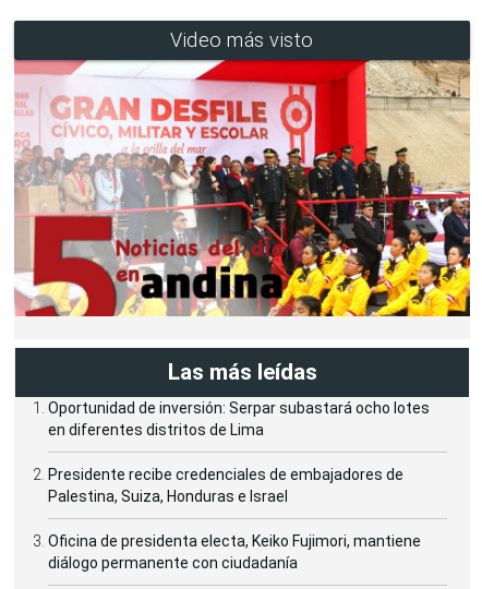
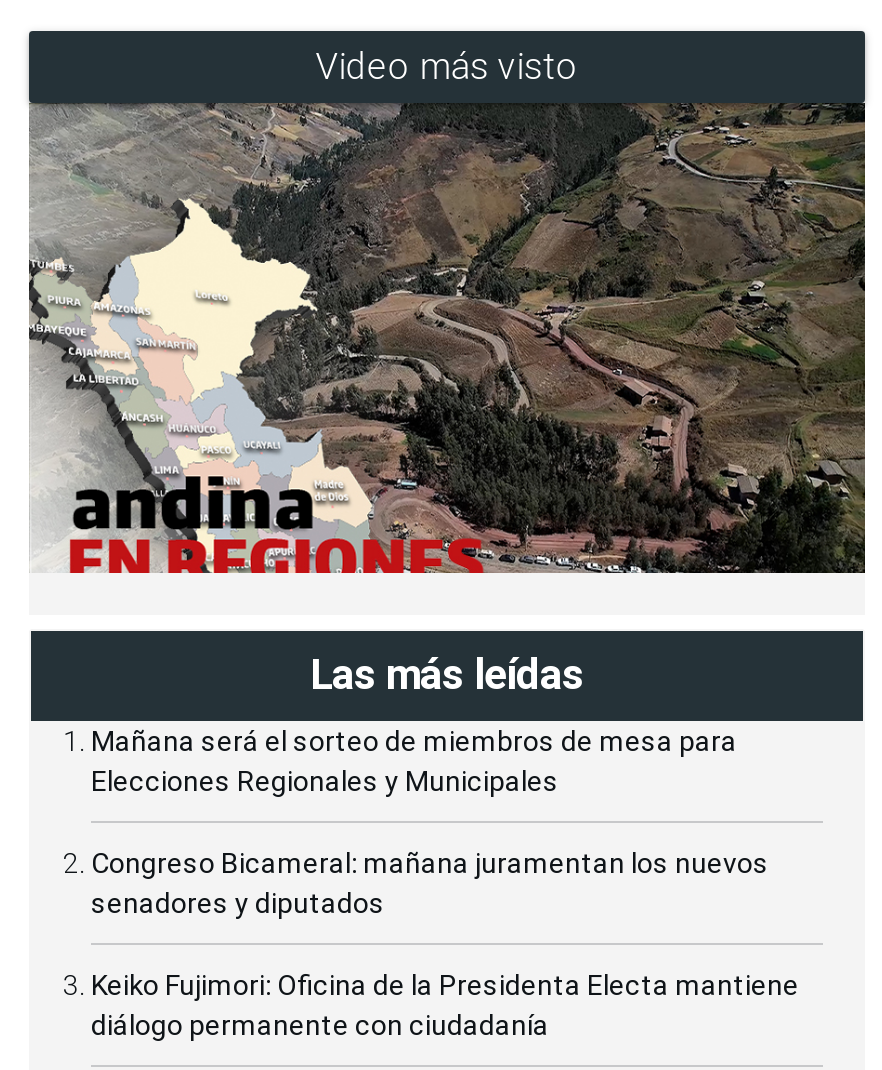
[14,59,471,317] [image] -> [27,103,867,575] [image]
[48,400,430,439] Oportunidad de inversión: Serpar subastará ocho lotes | en diferentes distritos de Lima -> [91,726,737,798] Mañana será el sorteo de miembros de mesa para | Elecciones Regionales y Municipales
[48,466,403,505] Presidente recibe credenciales de embajadores de | Palestina, Suiza, Honduras e Israel -> [91,848,769,920] Congreso Bicameral: mañana juramentan los nuevos | senadores y diputados
[48,533,421,550] Oficina de presidenta electa, Keiko Fujimori, mantiene -> [91,970,799,1002] Keiko Fujimori: Oficina de la Presidenta Electa mantiene

